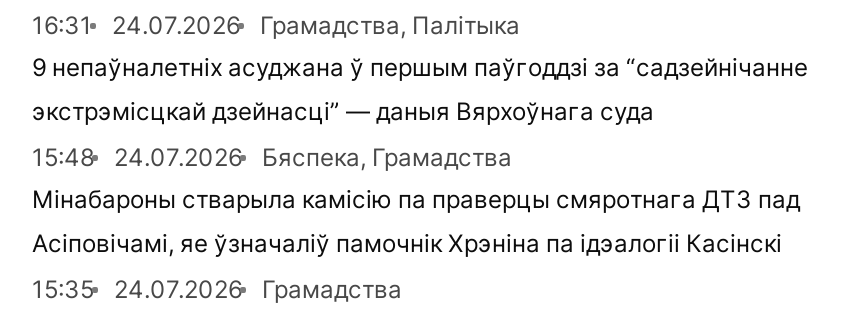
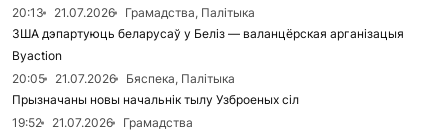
[32,10,240,40] 16:31 | 24.07.2026 -> [12,5,115,20] 20:13 | 21.07.2026
[32,52,808,304] 9 непаўналетніх асуджана ў першым паўгоддзі за “садзейнічанне | экстрэмісцкай дзейнасці” — даныя Вярхоўнага суда | 15:48 | 24.07.2026 | Бяспека, Грамадства | Мінабароны стварыла камісію па праверцы смяротнага ДТЗ пад | Асіповічамі, яе ўзначаліў памочнік Хрэніна па ідэалогіі Касінскі | 15:35 | 24.07.2026 -> [12,26,404,130] ЗША дэпартуюць беларусаў у Беліз — валанцёрская арганізацыя | Вyaction | 20:05 | 21.07.2026 | Бяспека, Палітыка | Прызначаны новы начальнік тылу Узброеных сіл | 19:52 | 21.07.2026

